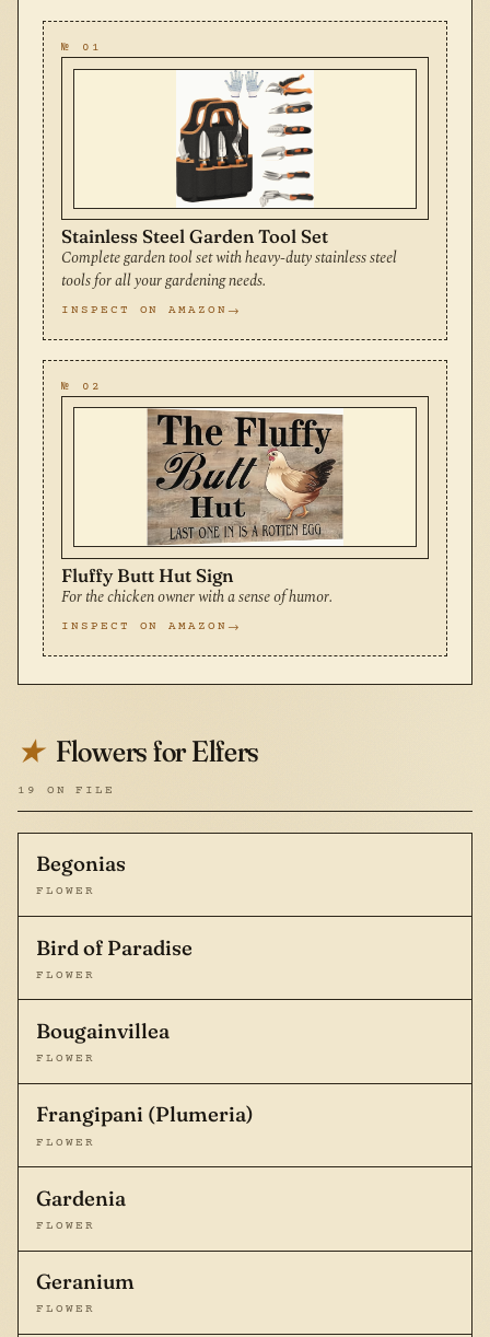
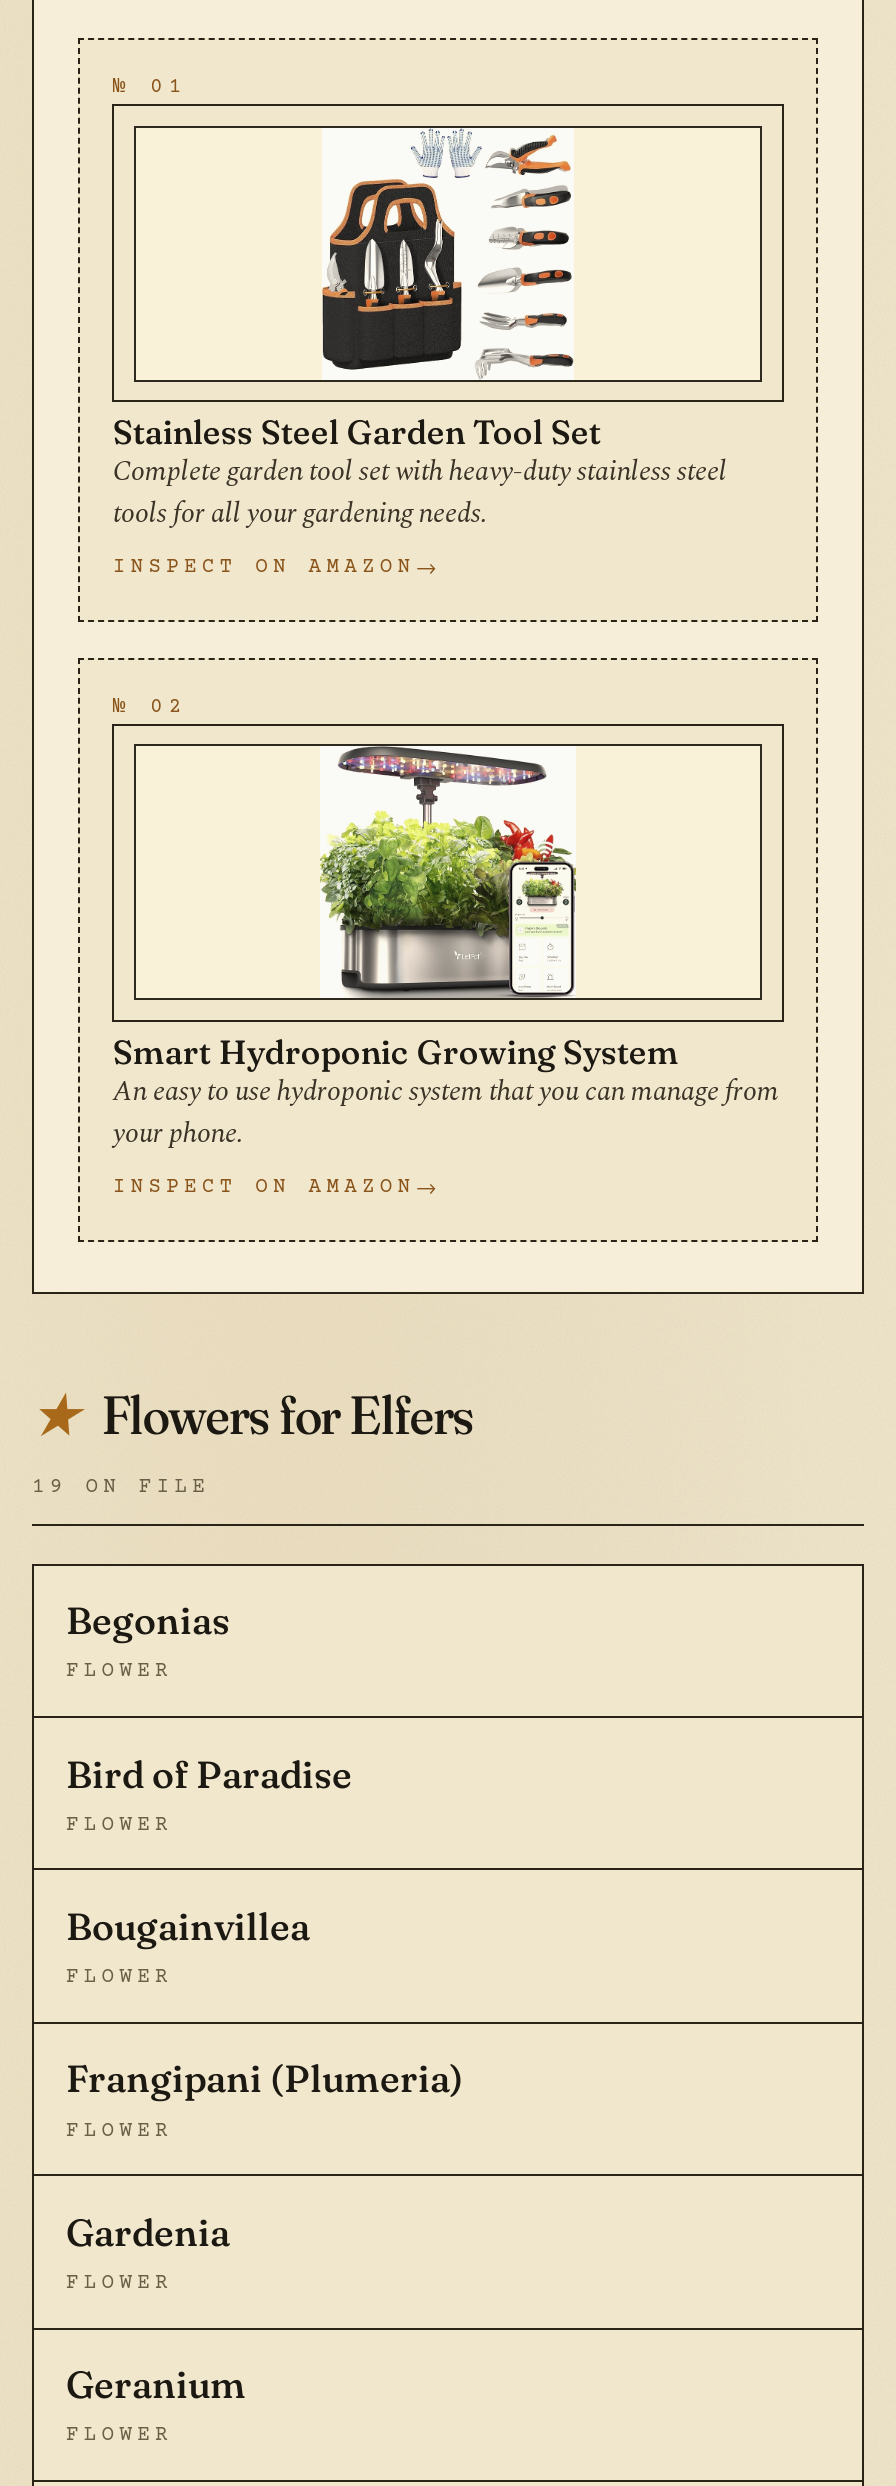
[62,408,343,609] [image] | Fluffy Butt Hut Sign | For the chicken owner with a sense of humor. -> [113,744,779,1155] [image] | Smart Hydroponic Growing System | An easy to use hydroponic system that you can manage from | your phone.

